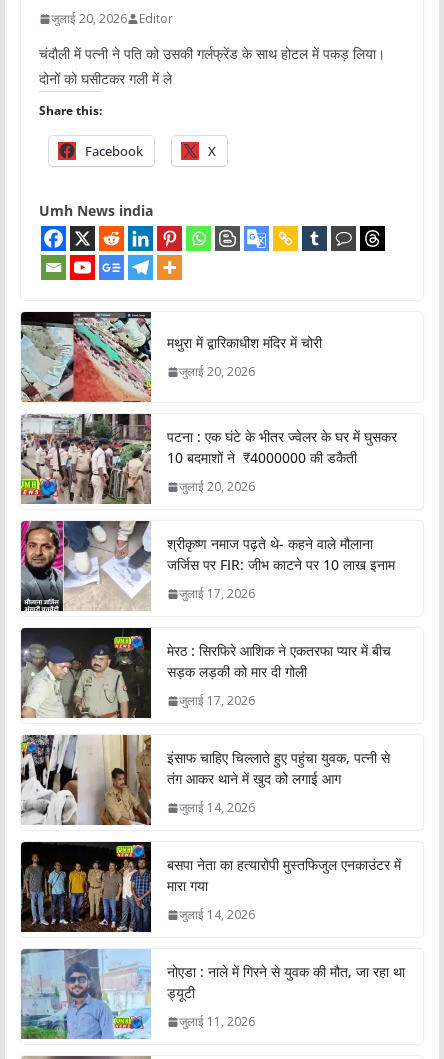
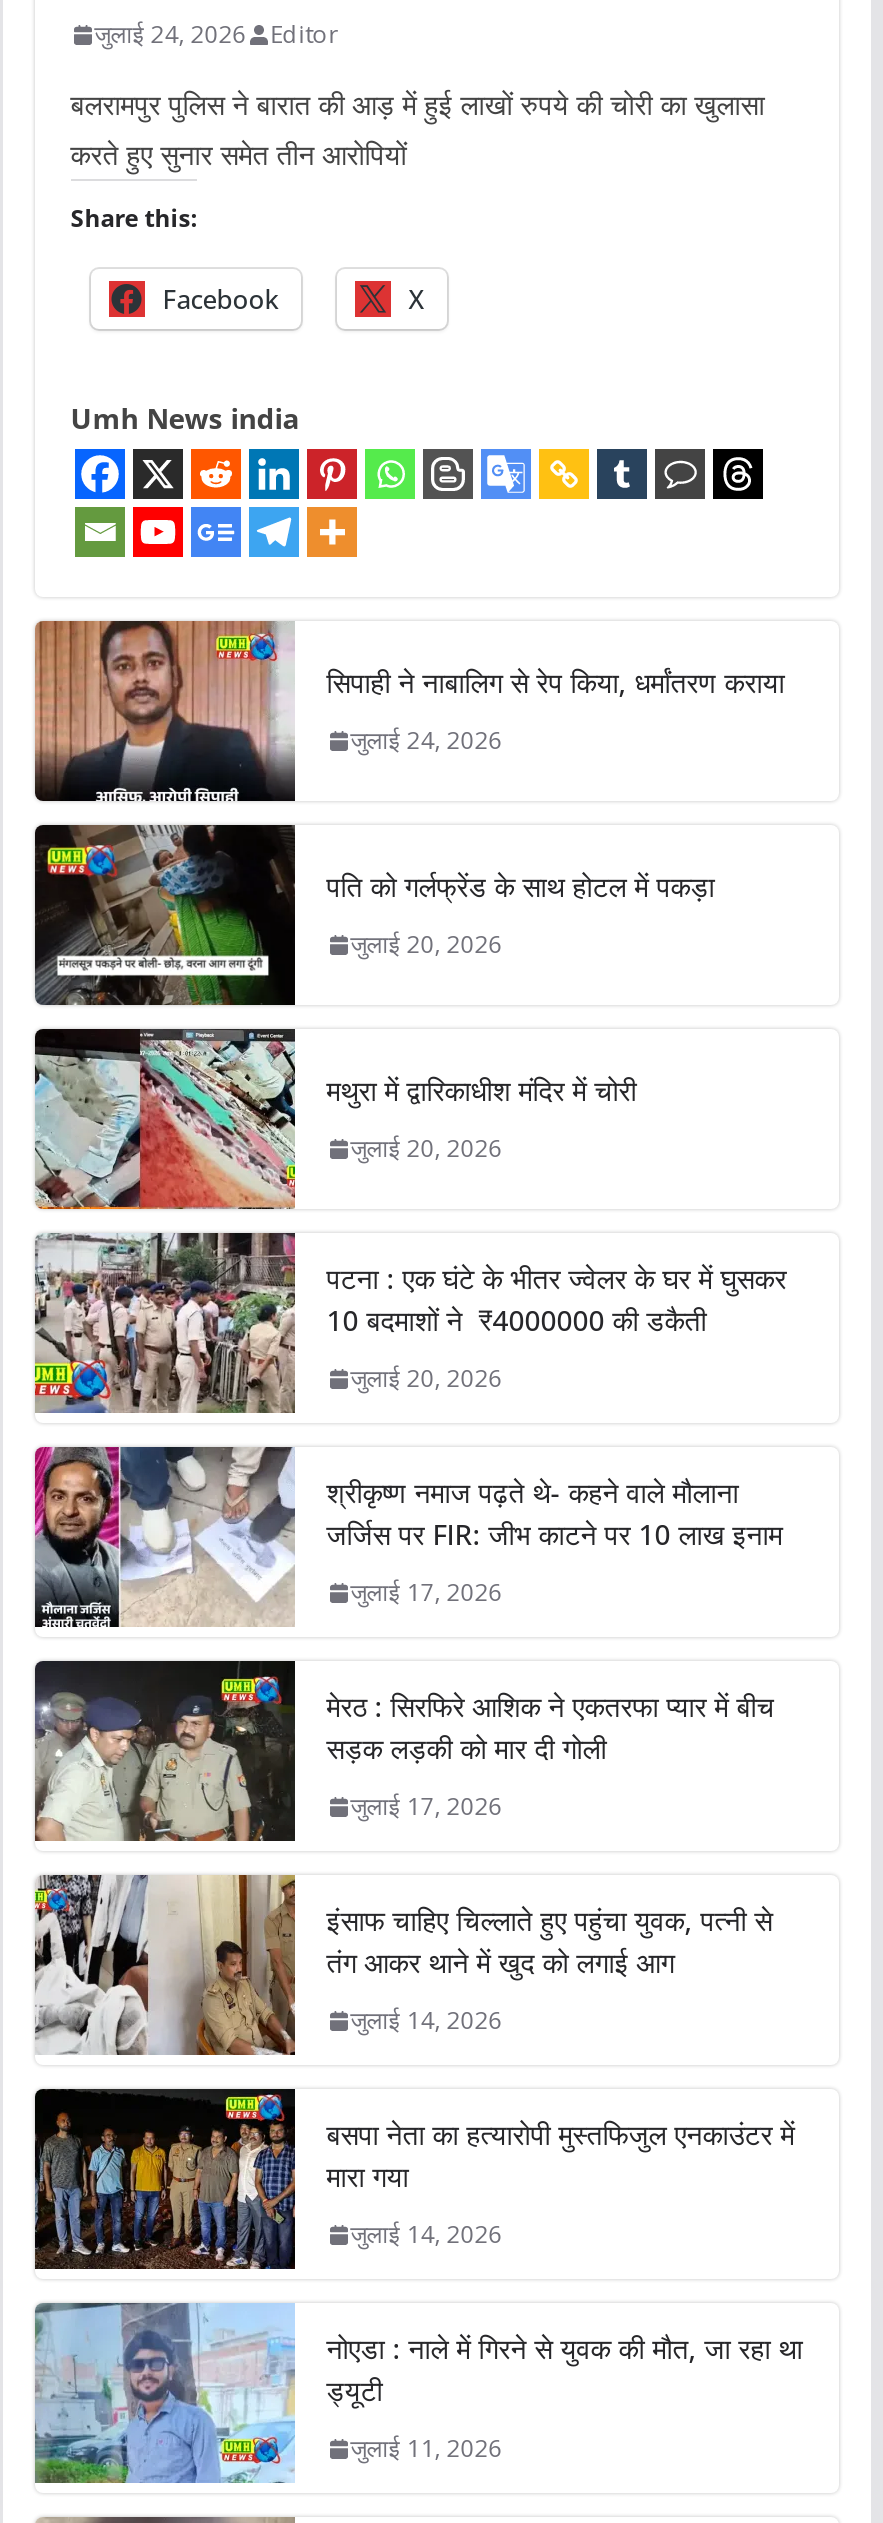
[51,10,173,27] जुलाई 20, 2026 Editor -> [94,17,338,51] जुलाई 24, 2026 Editor
[39,44,385,88] चंदौली में पत्नी ने पति को उसकी गर्लफ्रेंड के साथ होटल में पकड़ लिया। | दोनों को घसीटकर गली में ले -> [70,85,764,173] बलरामपुर पुलिस ने बारात की आड़ में हुई लाखों रुपये की चोरी का खुलासा | करते हुए सुनार समेत तीन आरोपियों
none -> [33,619,784,803] [image] | सिपाही ने नाबालिग से रेप किया, धर्मांतरण कराया | जुलाई 24, 2026
none -> [33,823,714,1007] [image] | पति को गर्लफ्रेंड के साथ होटल में पकड़ा | जुलाई 20, 2026

